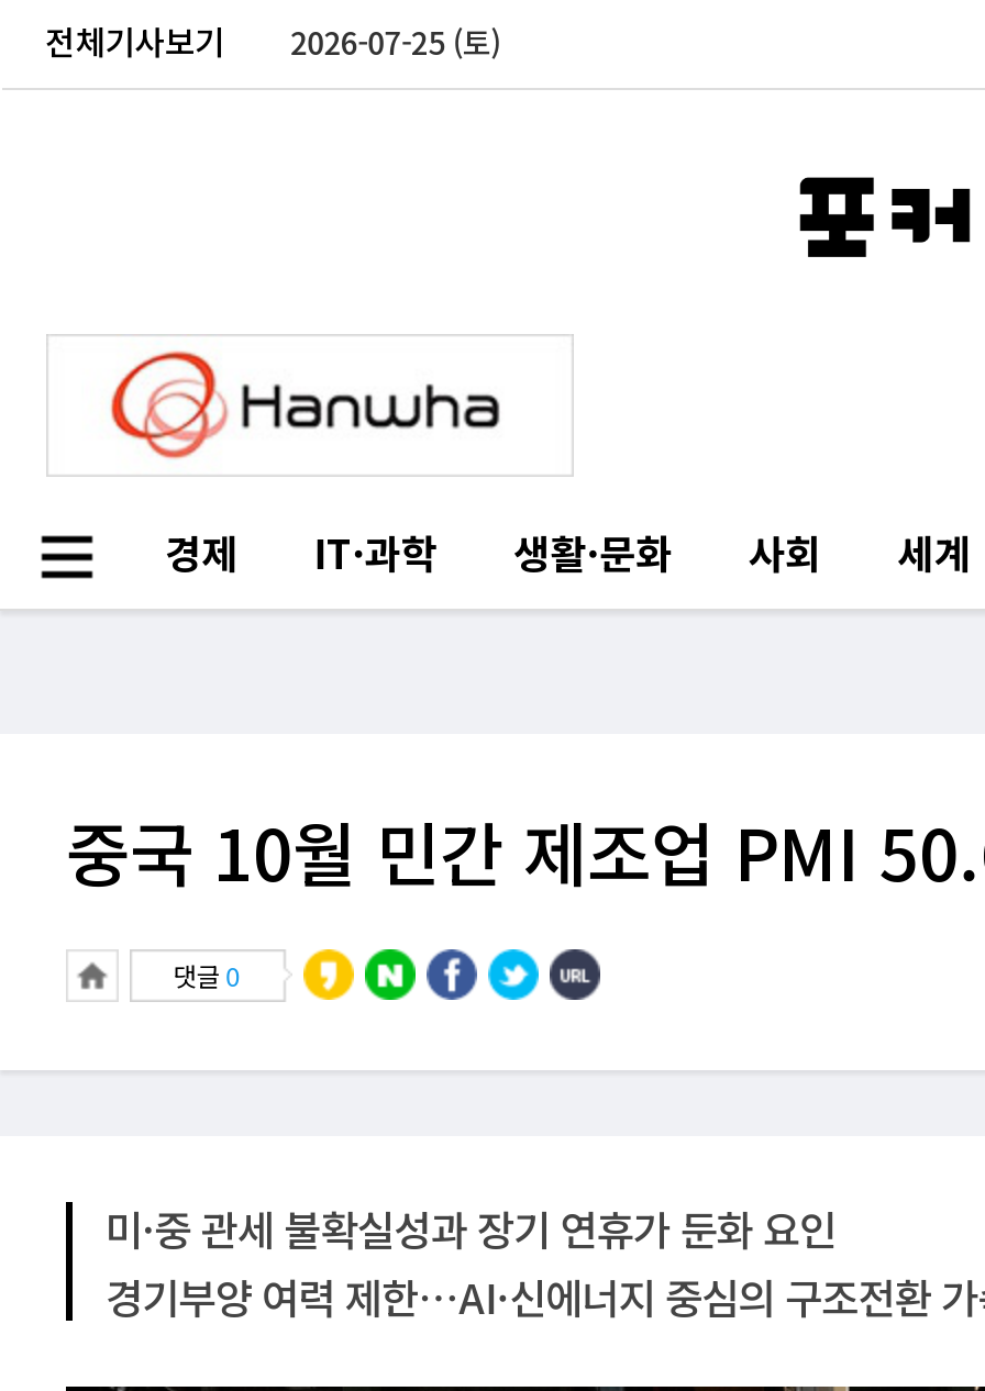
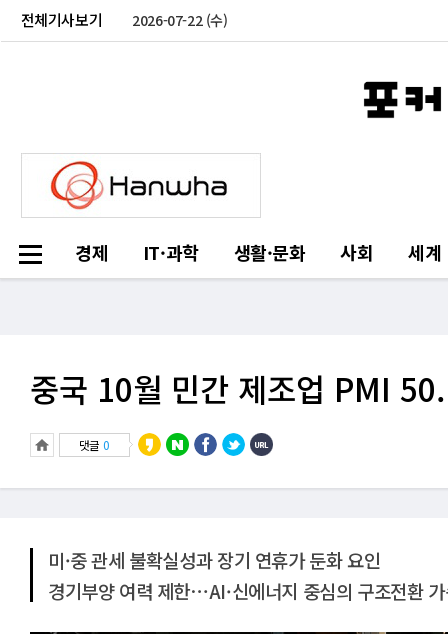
[45,18,501,64] 전체기사보기 2026-07-25 (토) -> [20,9,228,30] 전체기사보기 2026-07-22 (수)

